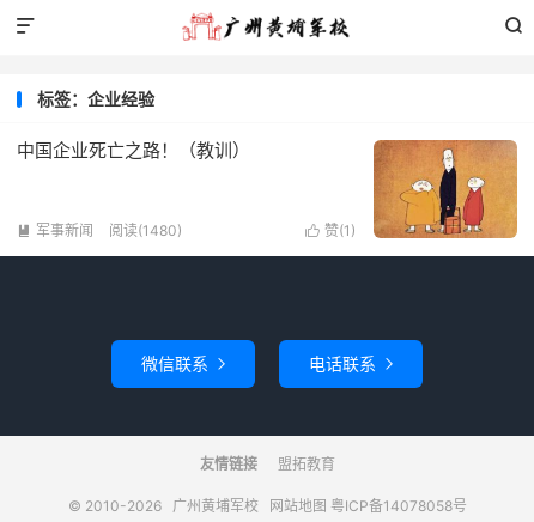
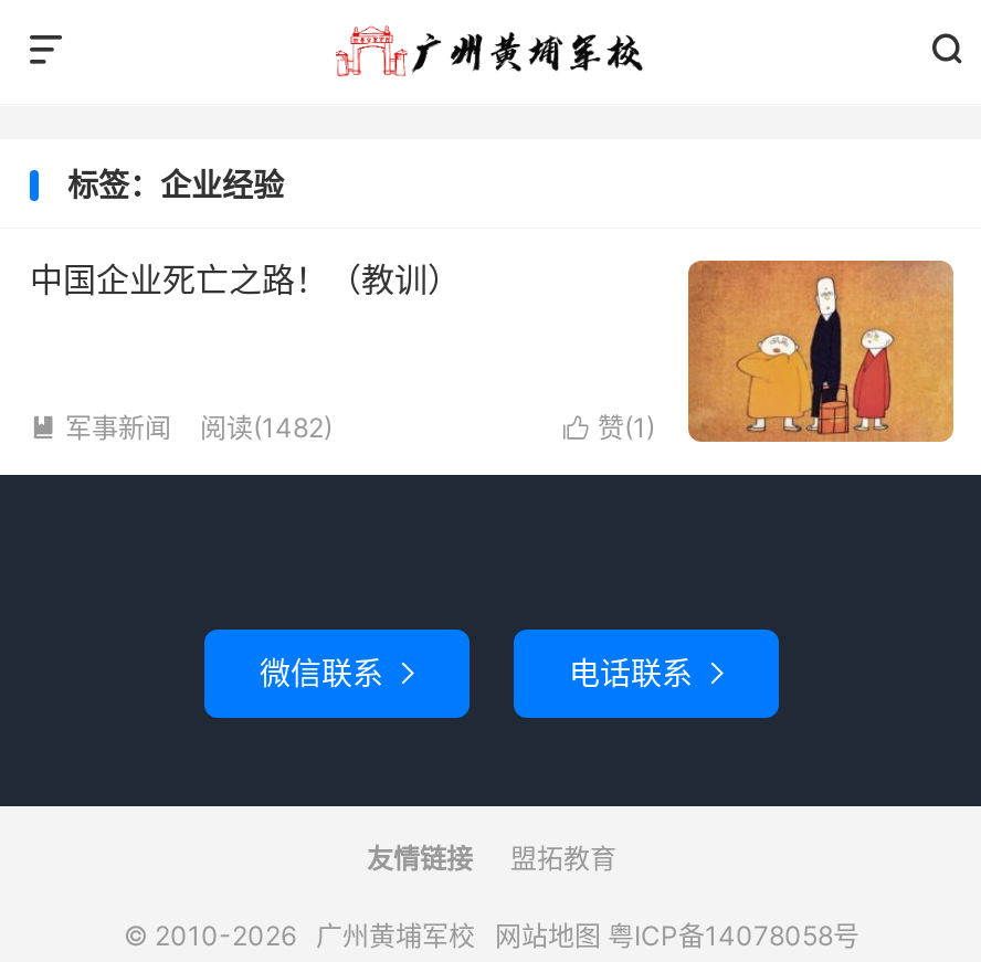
[109,221,182,239] 阅读(1480) -> [200,411,333,444] 阅读(1482)

